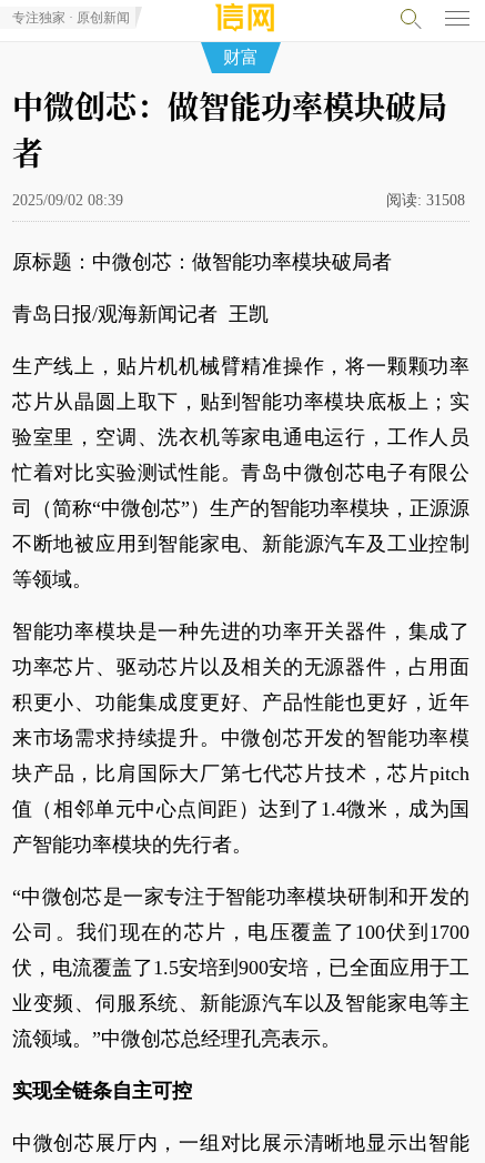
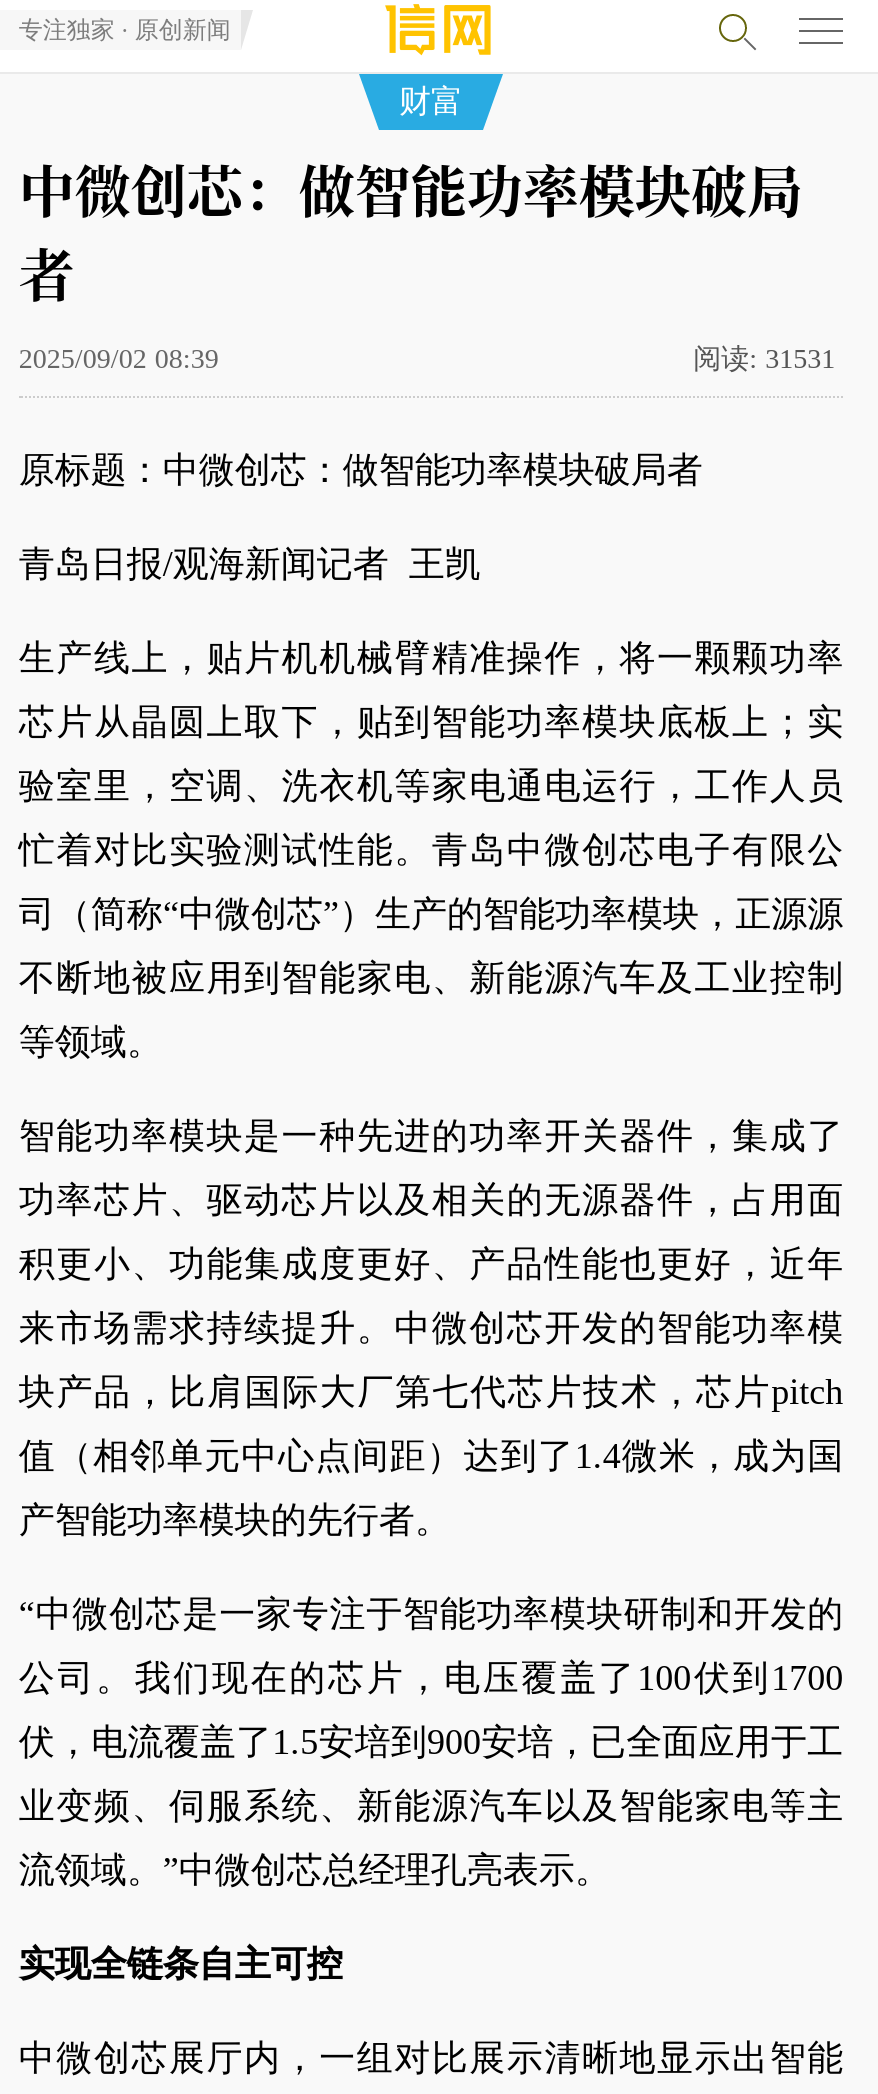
[386,192,465,209] 阅读: 31508 -> [693,344,835,374] 阅读: 31531

